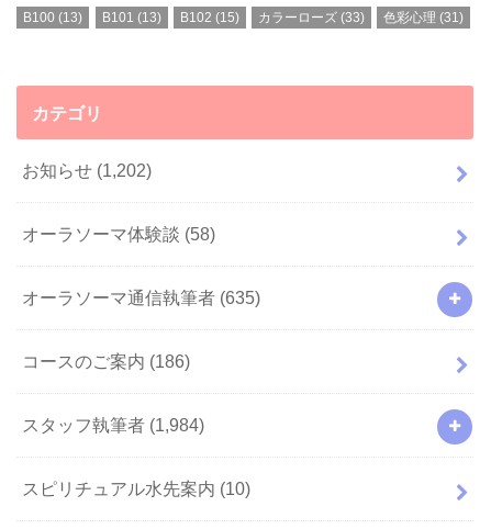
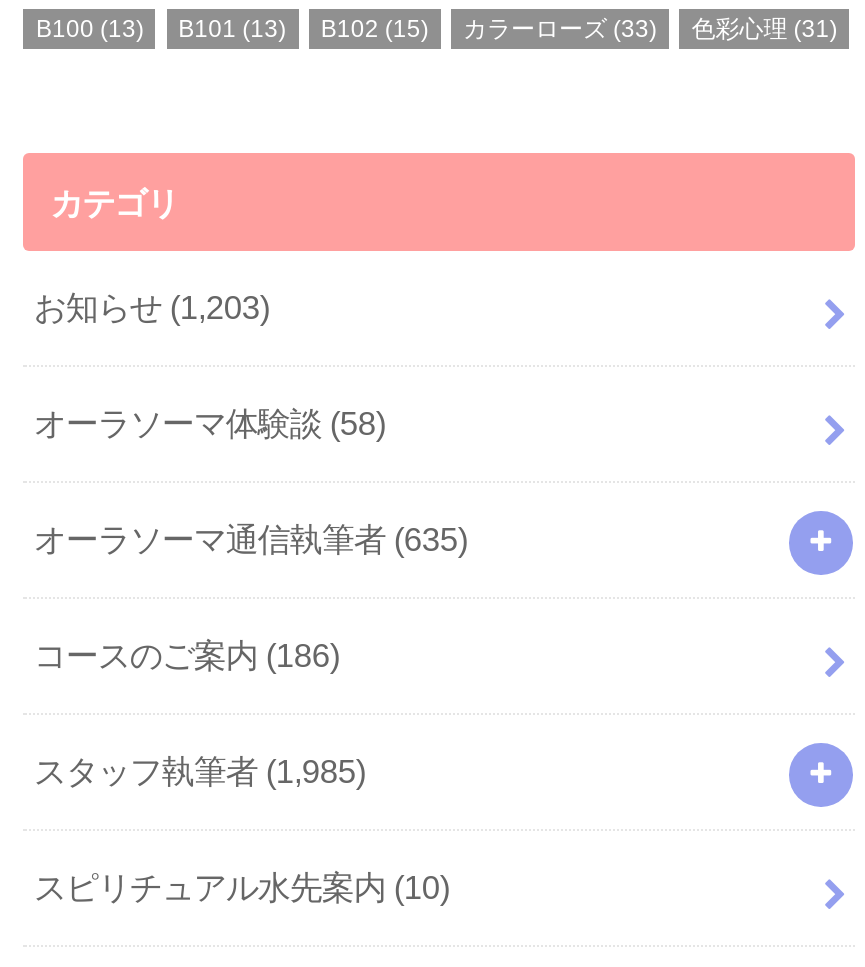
[22,161,152,181] お知らせ(1,202) -> [34,290,270,326] お知らせ(1,203)
[22,415,205,435] スタッフ執筆者(1,984) -> [34,753,366,789] スタッフ執筆者(1,985)

